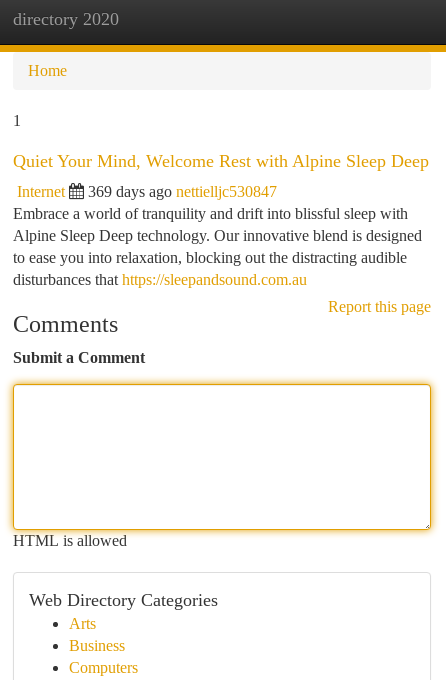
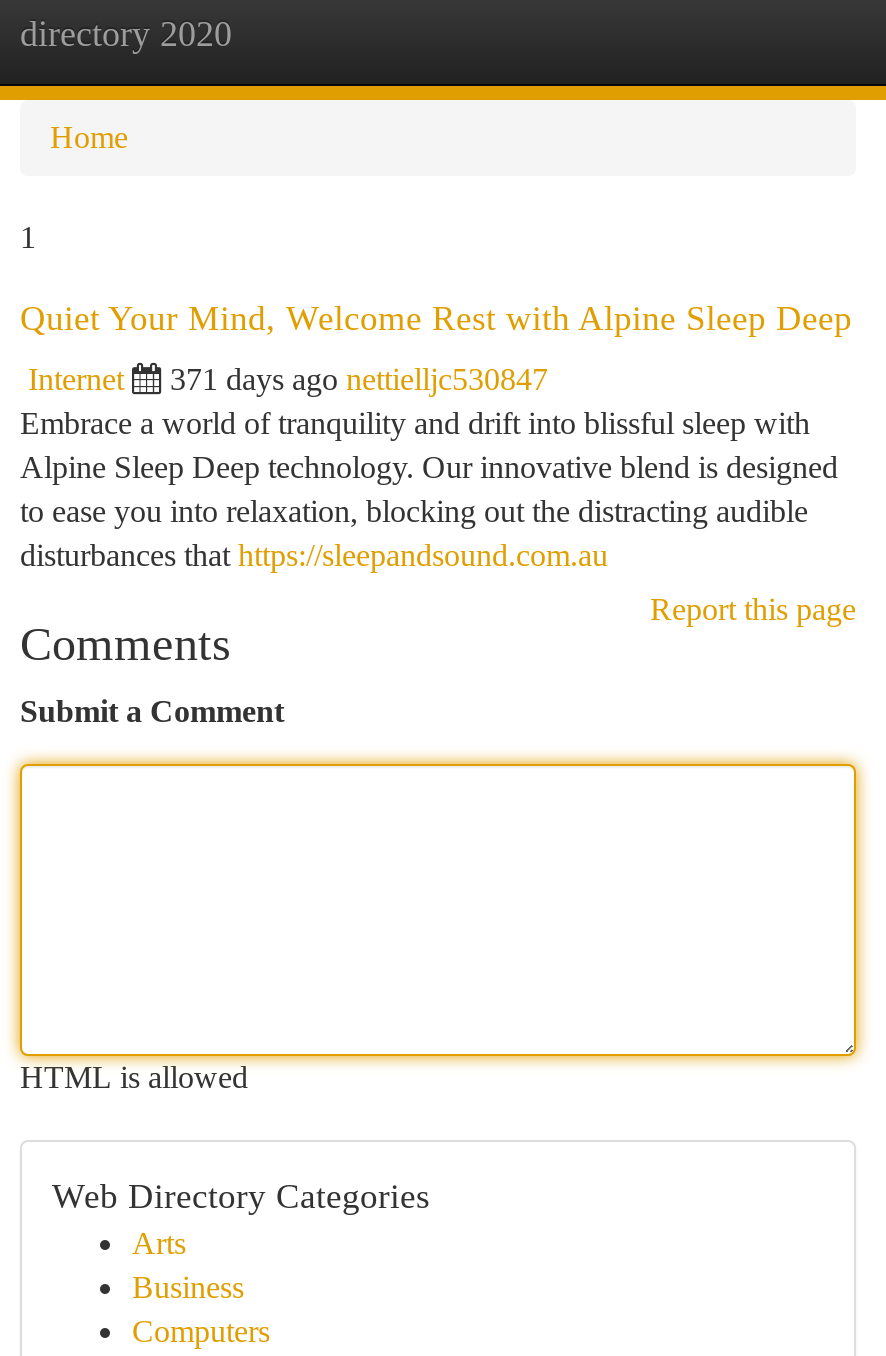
[88,183,277,200] 369 days ago nettielljc530847 -> [170,362,548,396] 371 days ago nettielljc530847

